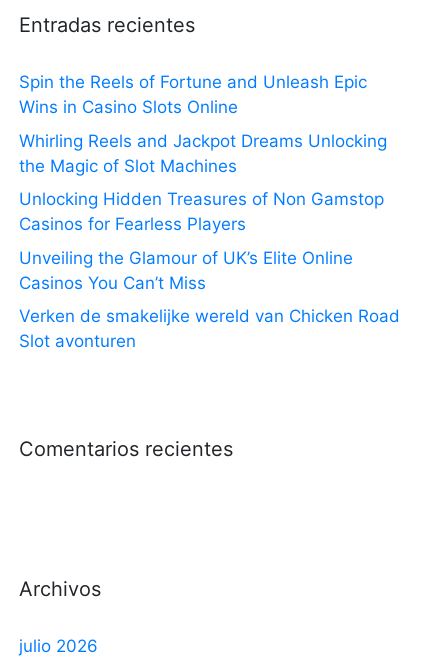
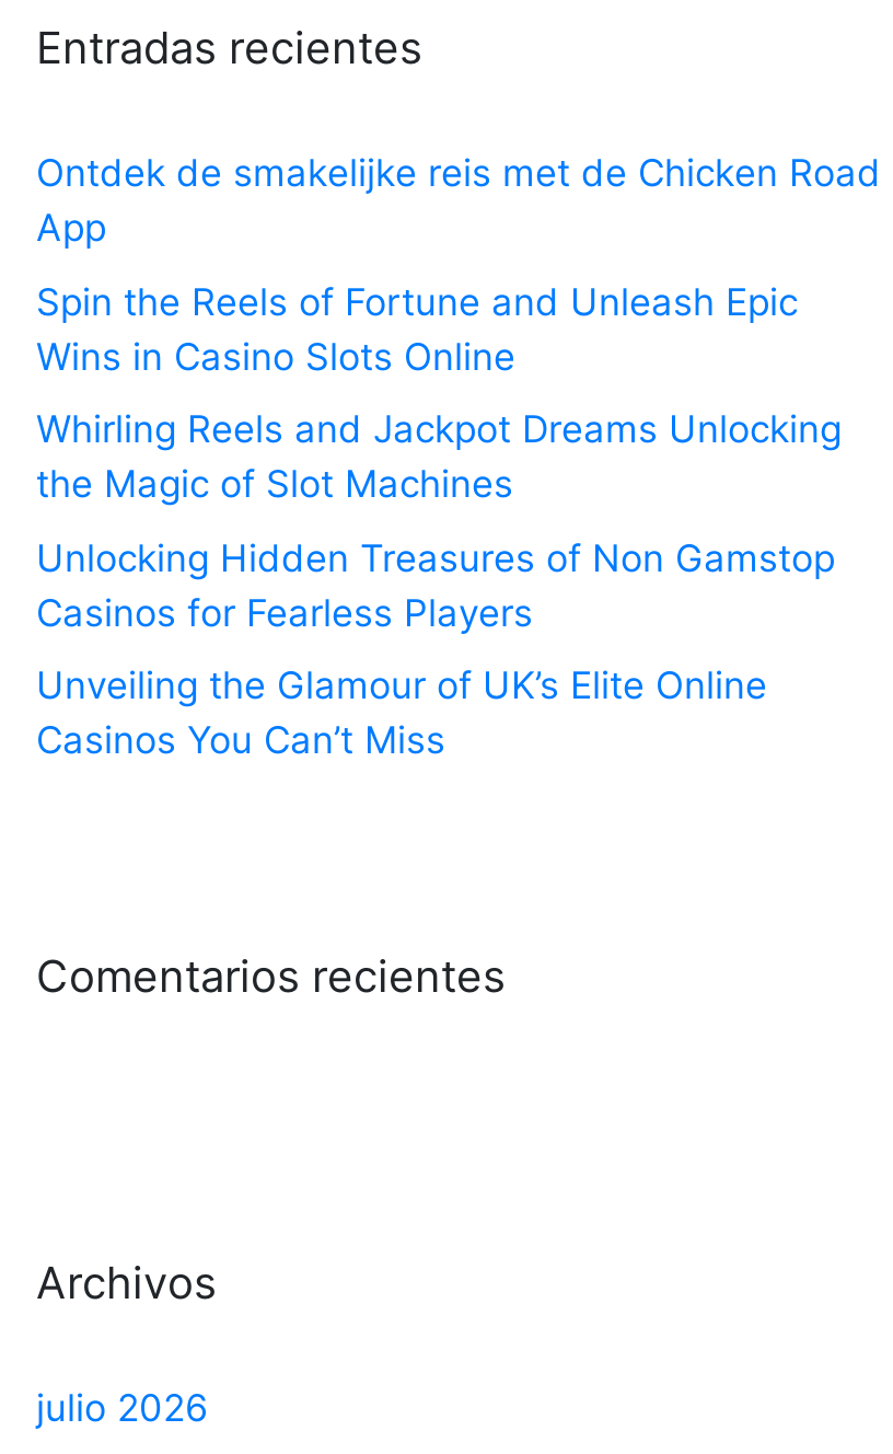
none -> [36,151,881,250] Ontdek de smakelijke reis met de Chicken Road | App
moved [19,72,387,292] -> [36,279,842,762]: Spin the Reels of Fortune and Unleash Epic | Wins in Casino Slots Online | Whirling Reels and Jackpot Dreams Unlocking | the Magic of Slot Machines | Unlocking Hidden Treasures of Non Gamstop | Casinos for Fearless Players | Unveiling the Glamour of UK’s Elite Online | Casinos You Can’t Miss
[19,306,400,351] Verken de smakelijke wereld van Chicken Road | Slot avonturen -> none

